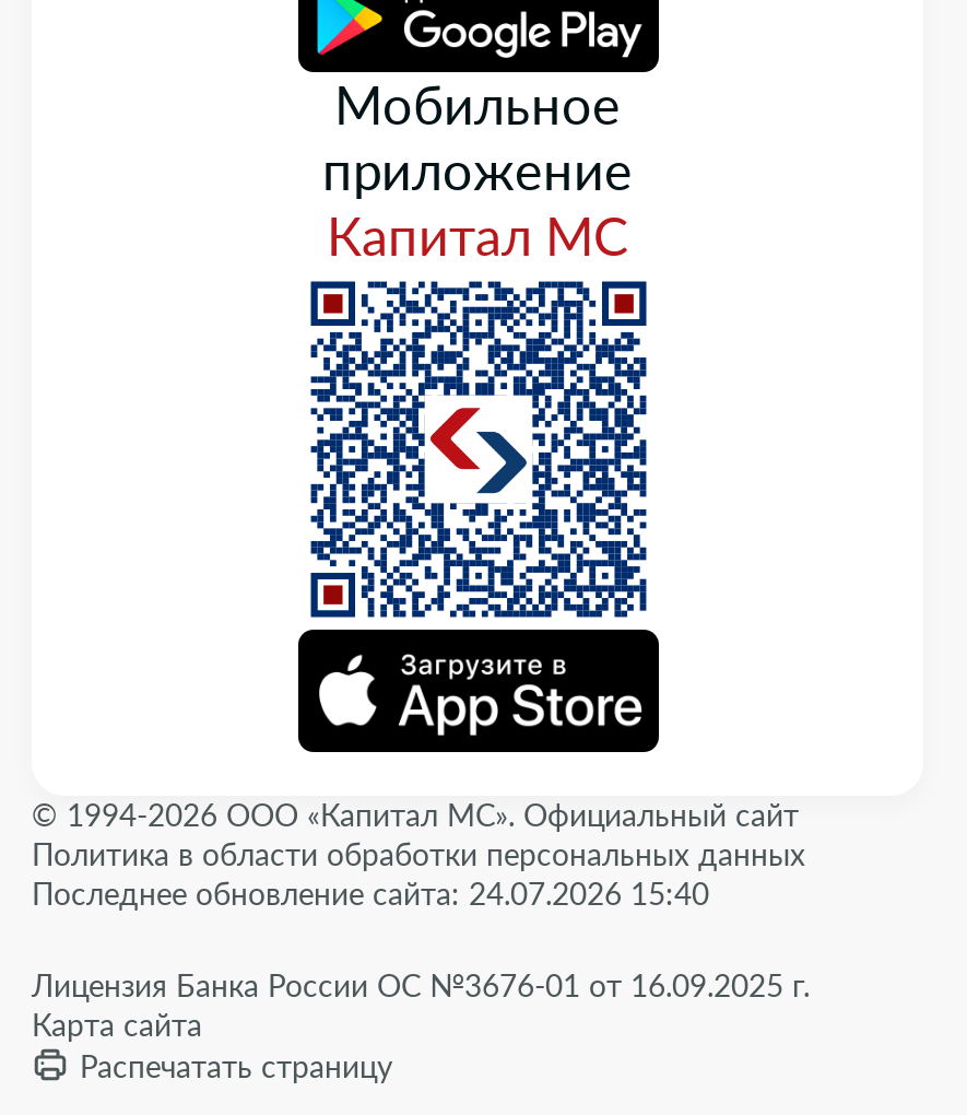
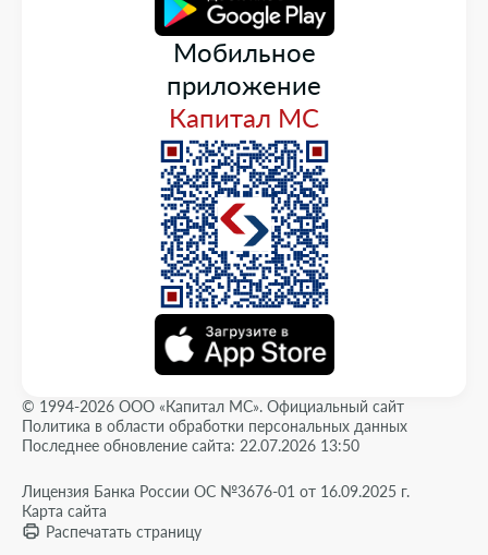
[32,875,709,913] Последнее обновление сайта: 24.07.2026 15:40 -> [22,437,359,455] Последнее обновление сайта: 22.07.2026 13:50

